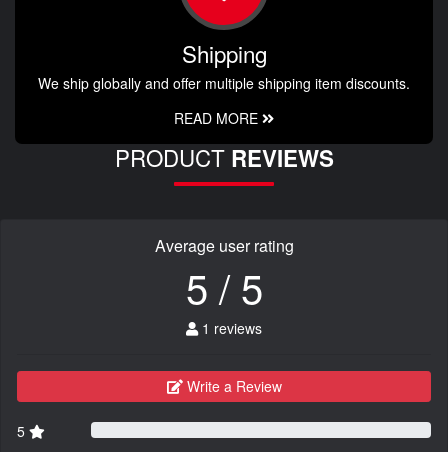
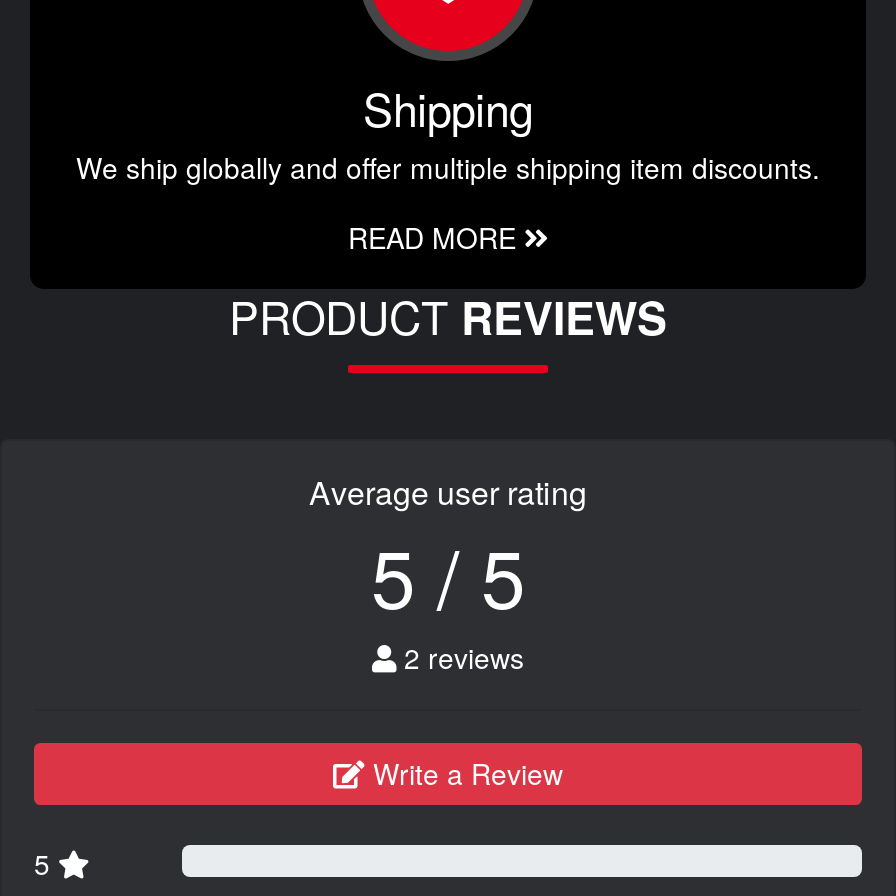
[198,318,262,338] 1 reviews -> [396,637,524,677] 2 reviews

